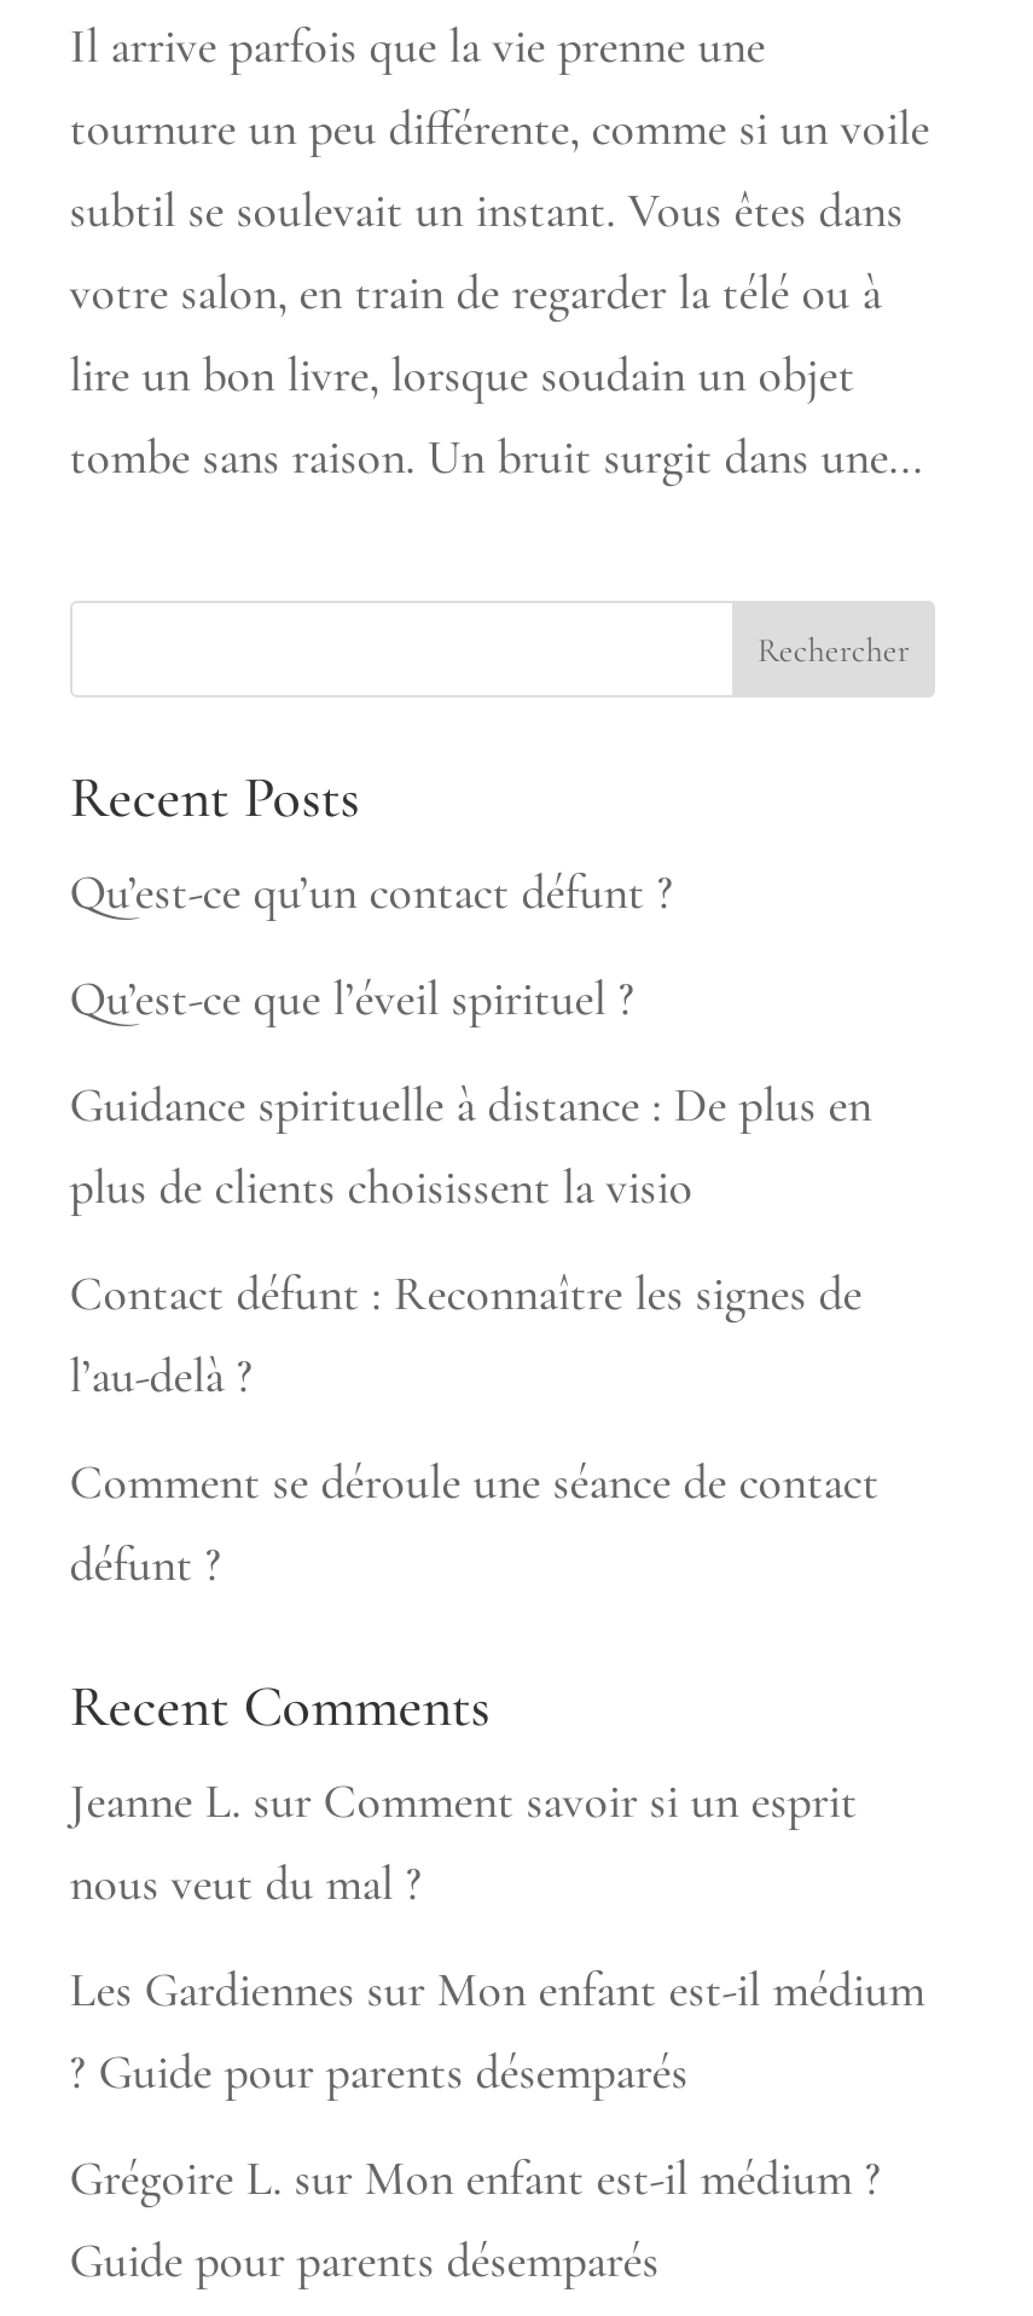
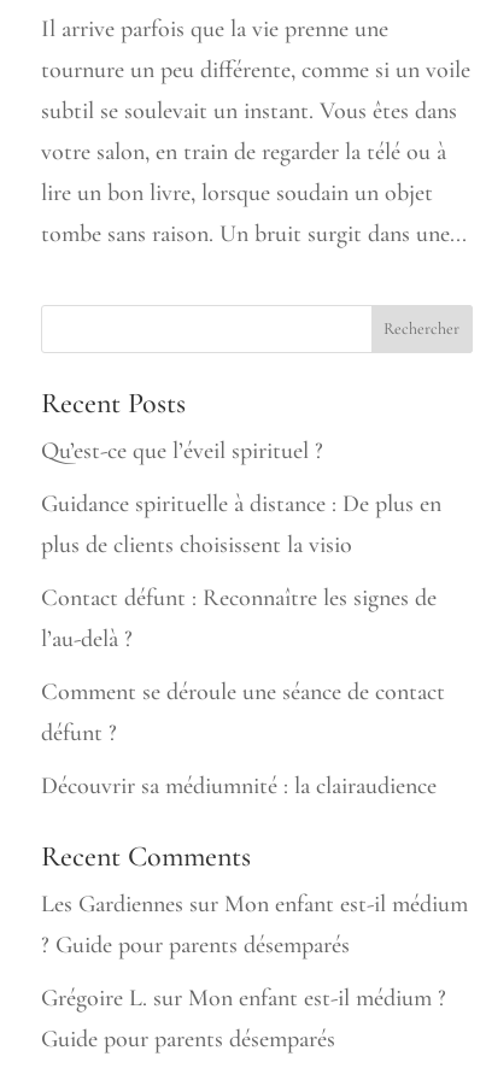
[70,864,674,922] Qu’est-ce qu’un contact défunt ? -> none
none -> [41,771,436,800] Découvrir sa médiumnité : la clairaudience
[70,1773,857,1913] Jeanne L. sur Comment savoir si un esprit | nous veut du mal ? -> none

